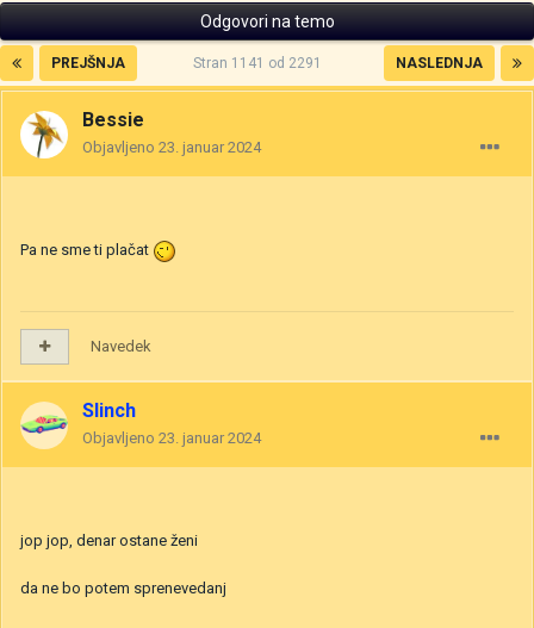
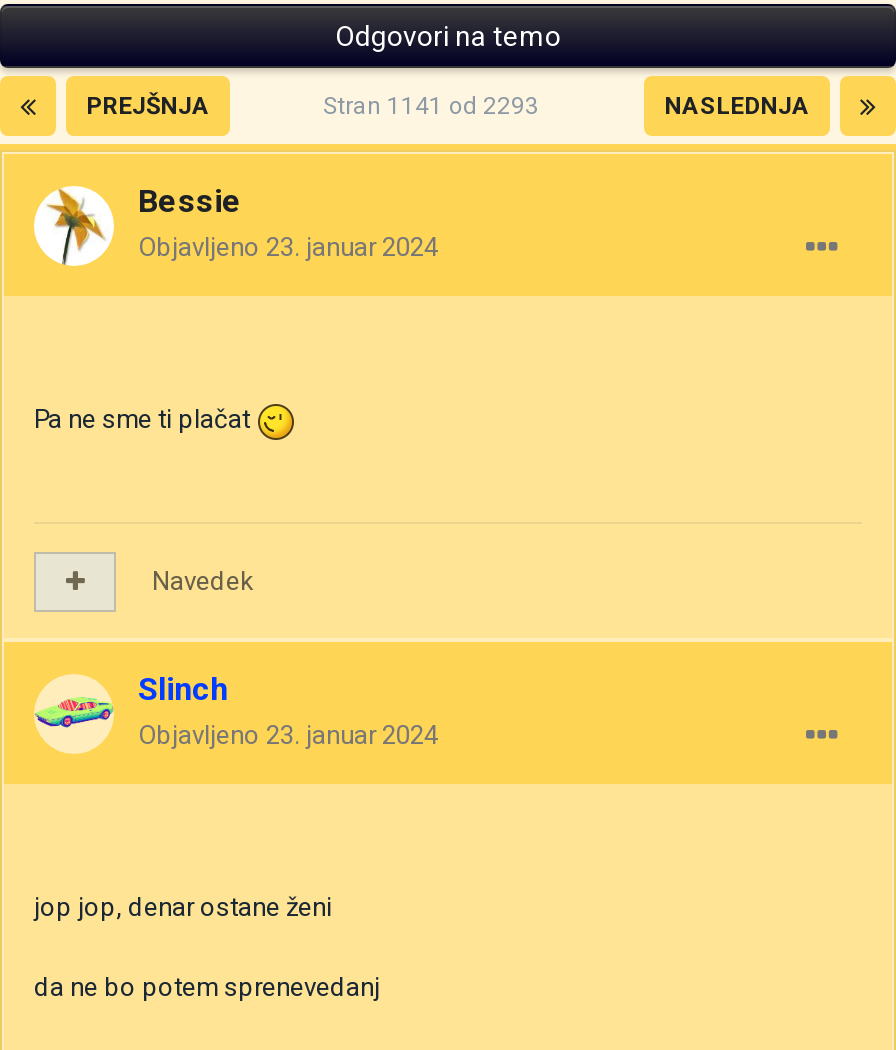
[193,55,328,72] Stran 1141 od 2291 -> [323,93,551,121] Stran 1141 od 2293

